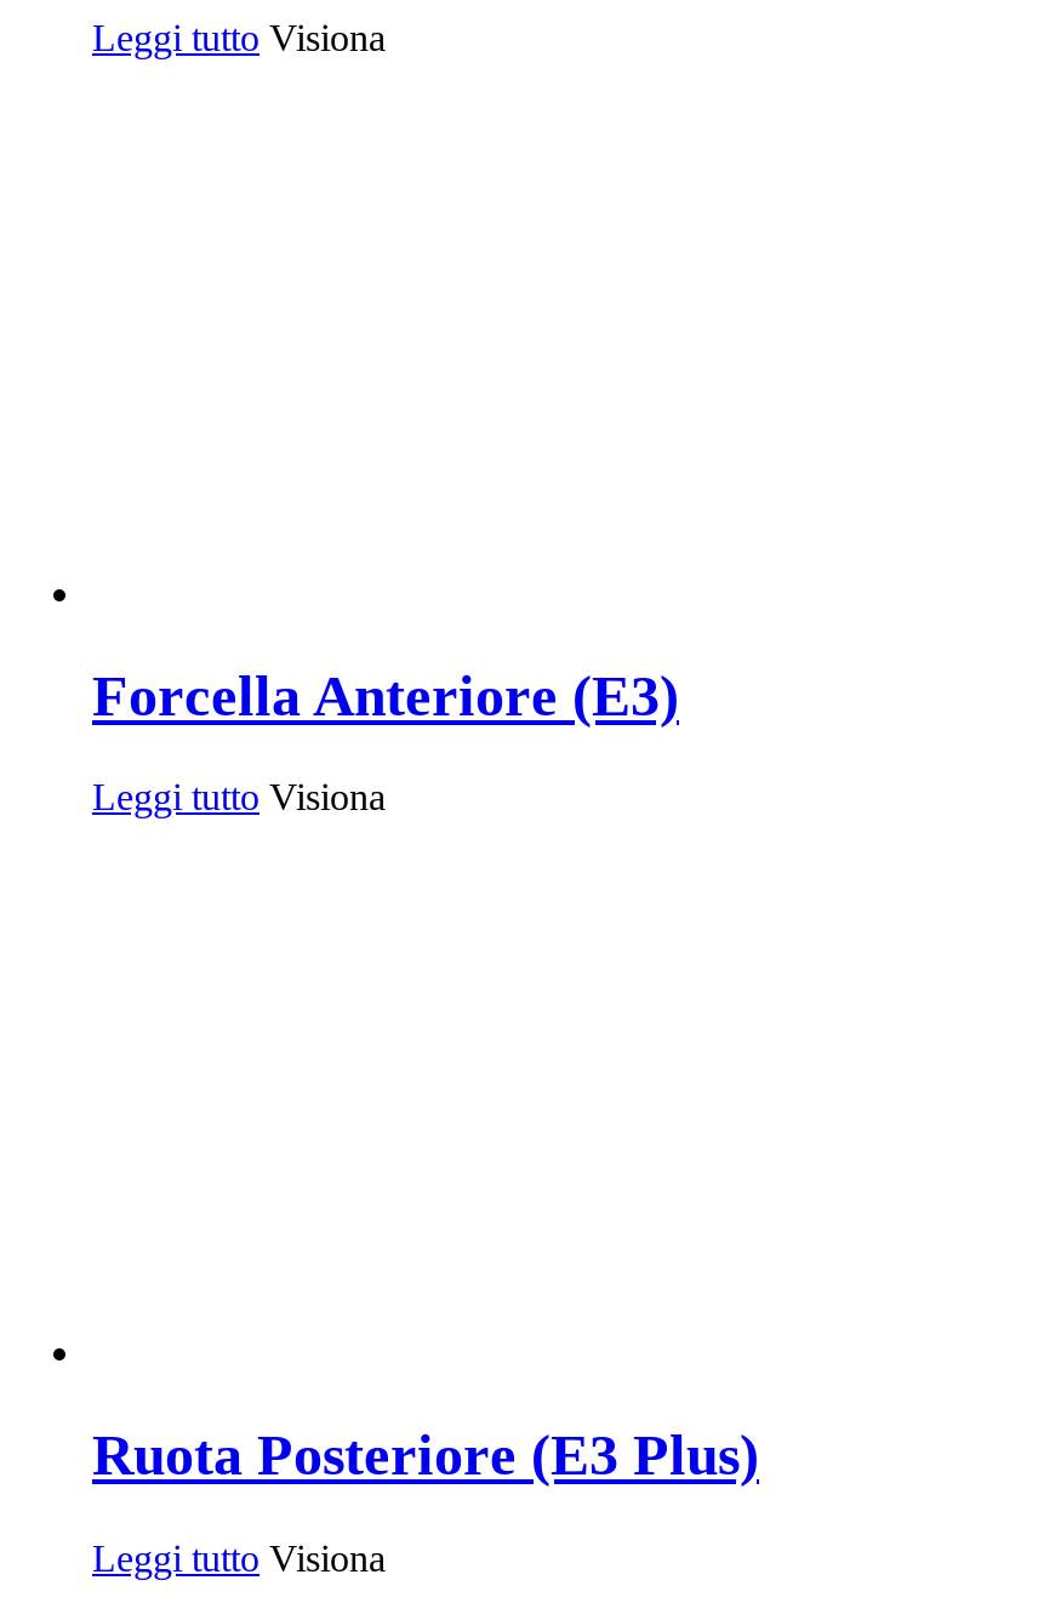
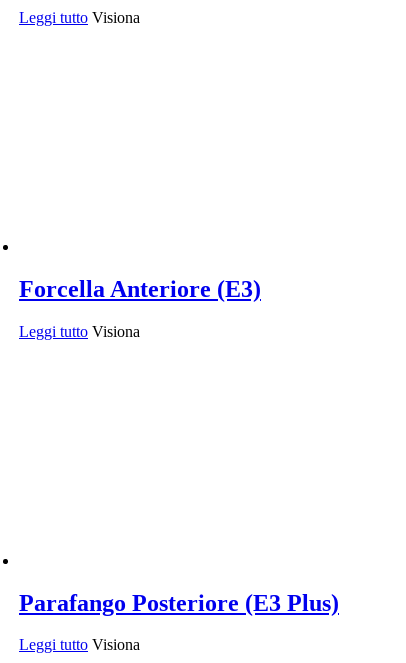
[92,1425,759,1488] Ruota Posteriore (E3 Plus) -> [19,589,339,615] Parafango Posteriore (E3 Plus)

